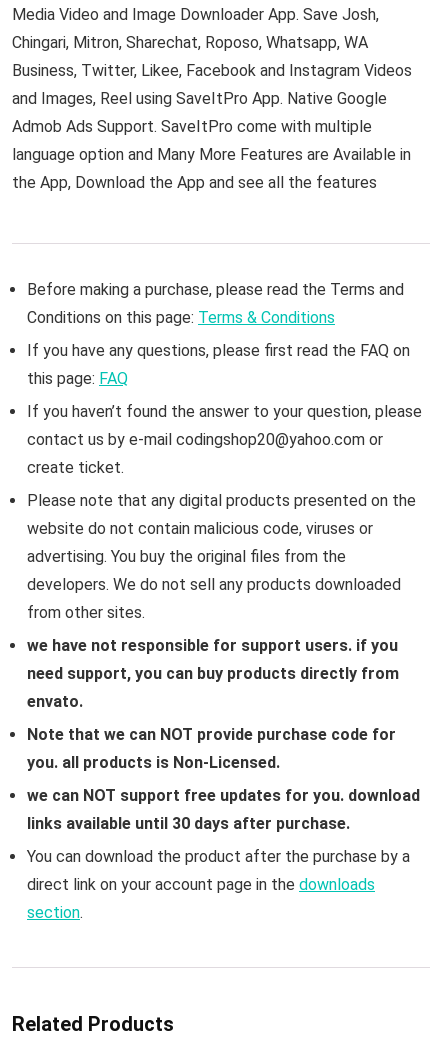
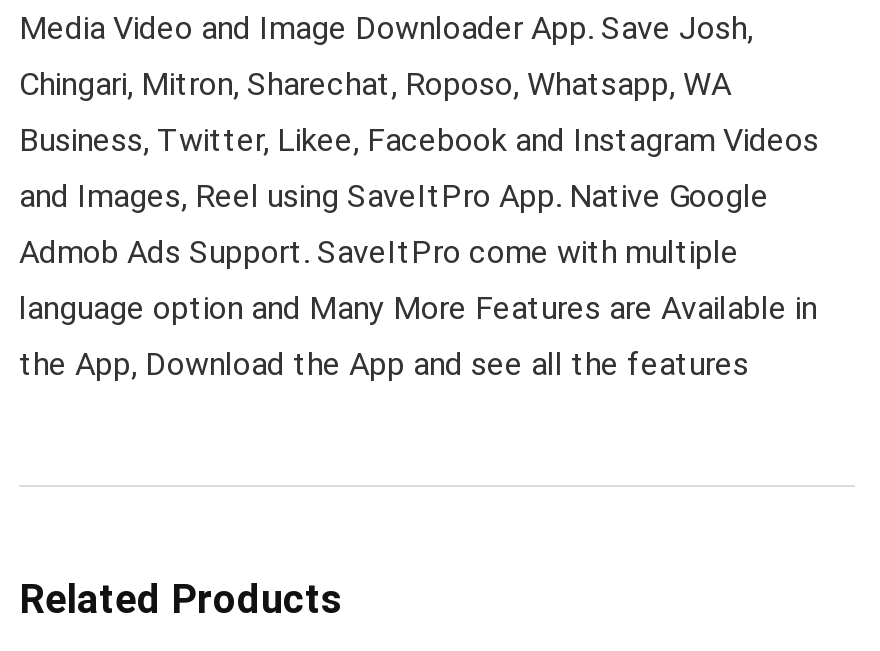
[27,279,422,921] Before making a purchase, please read the Terms and | Conditions on this page: Terms & Conditions | If you have any questions, please first read the FAQ on | this page: FAQ | If you haven’t found the answer to your question, please | contact us by e-mail codingshop20@yahoo.com or | create ticket. | Please note that any digital products presented on the | website do not contain malicious code, viruses or | advertising. You buy the original files from the | developers. We do not sell any products downloaded | from other sites. | we have not responsible for support users. if you | need support, you can buy products directly from | envato. | Note that we can NOT provide purchase code for | you. all products is Non-Licensed. | we can NOT support free updates for you. download | links available until 30 days after purchase. | You can download the product after the purchase by a | direct link on your account page in the downloads | section. -> none

